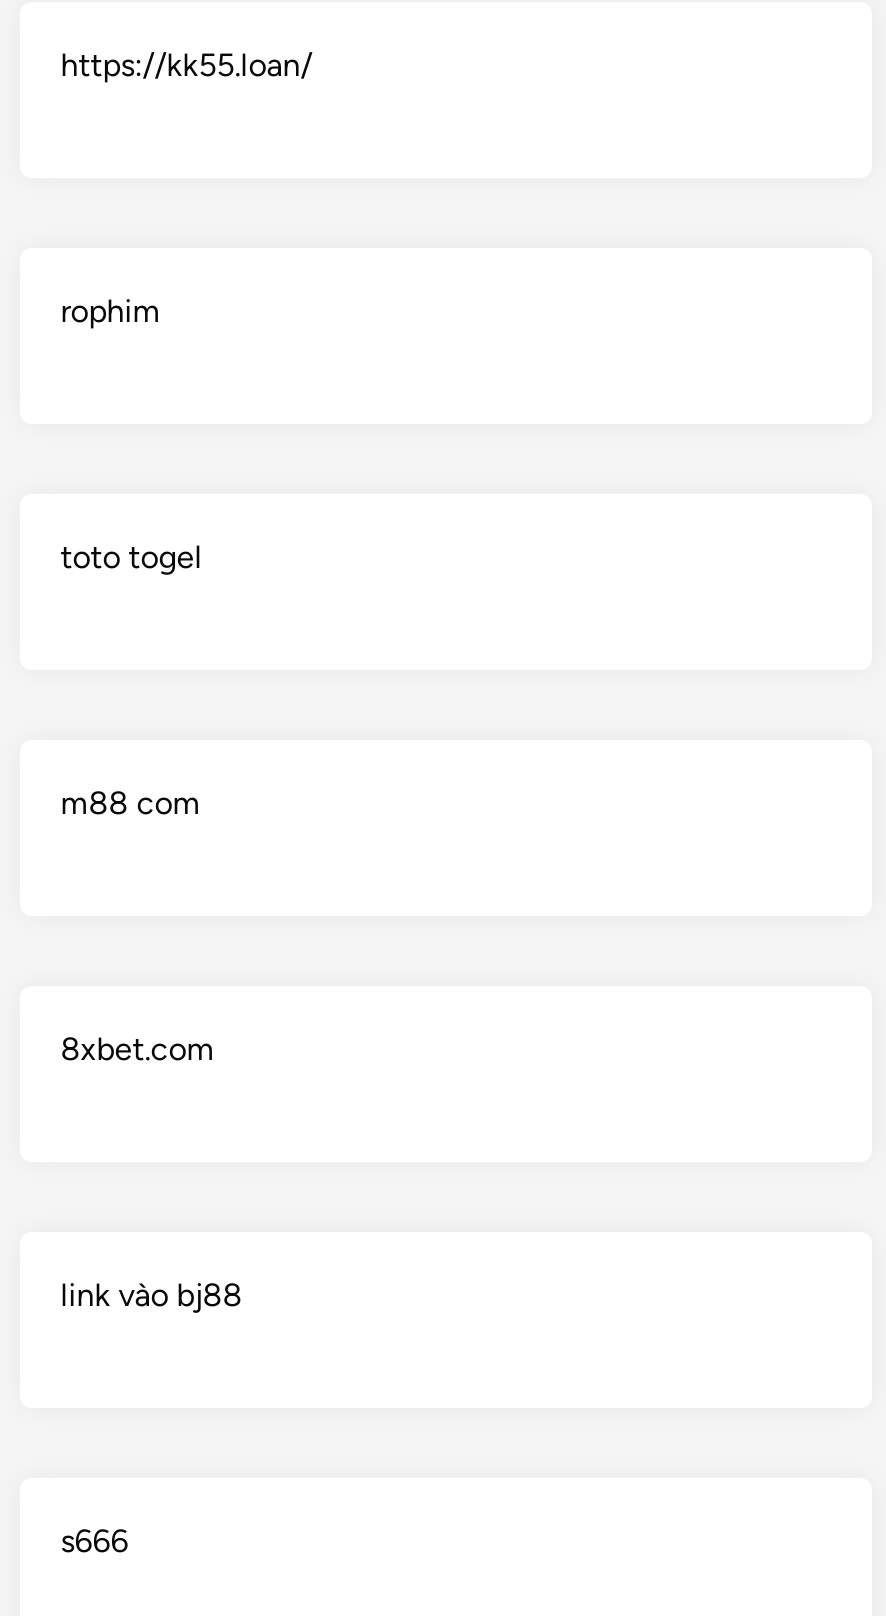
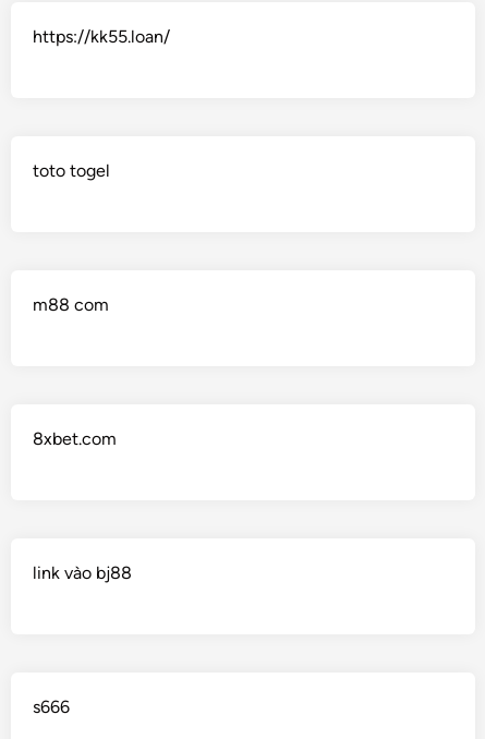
[60,292,160,330] rophim -> none

